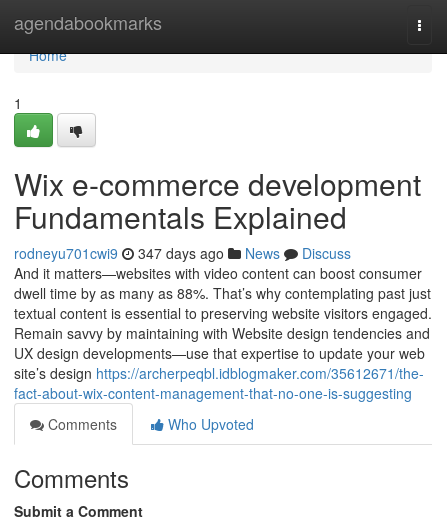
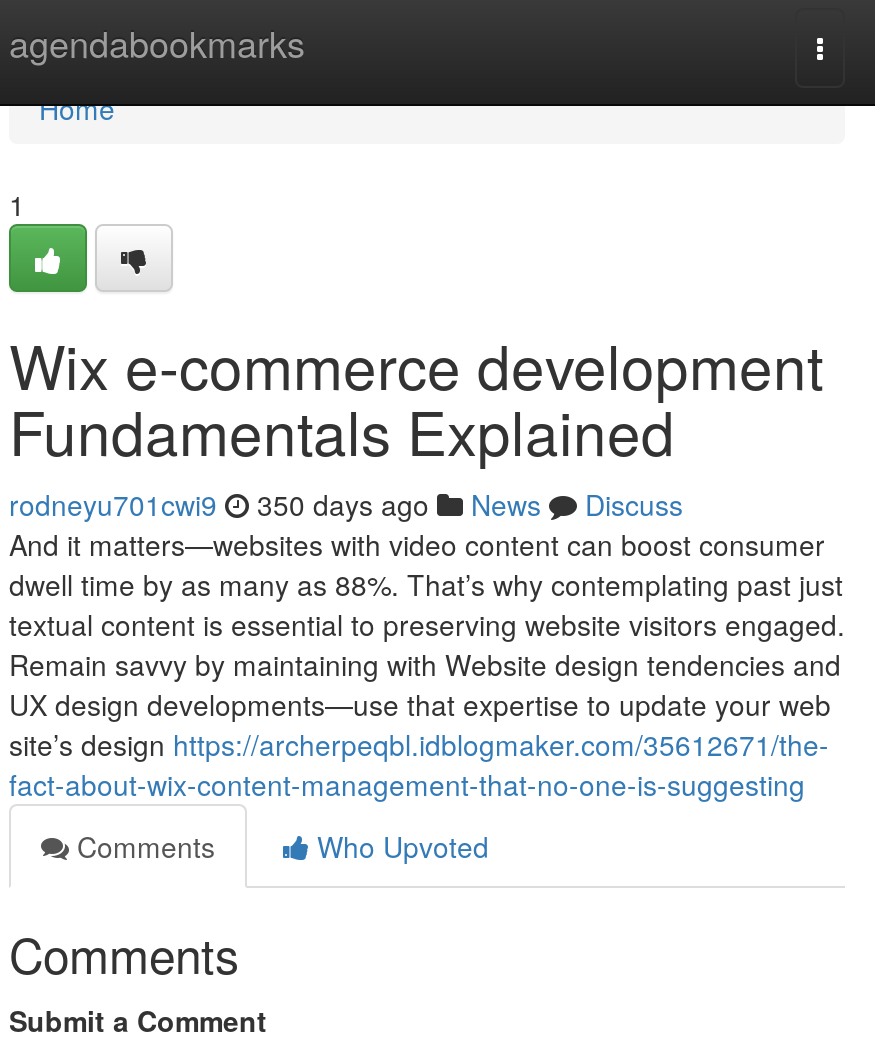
[14,243,351,263] rodneyu701cwi9 347 days ago News Discuss -> [9,484,683,524] rodneyu701cwi9 350 days ago News Discuss

